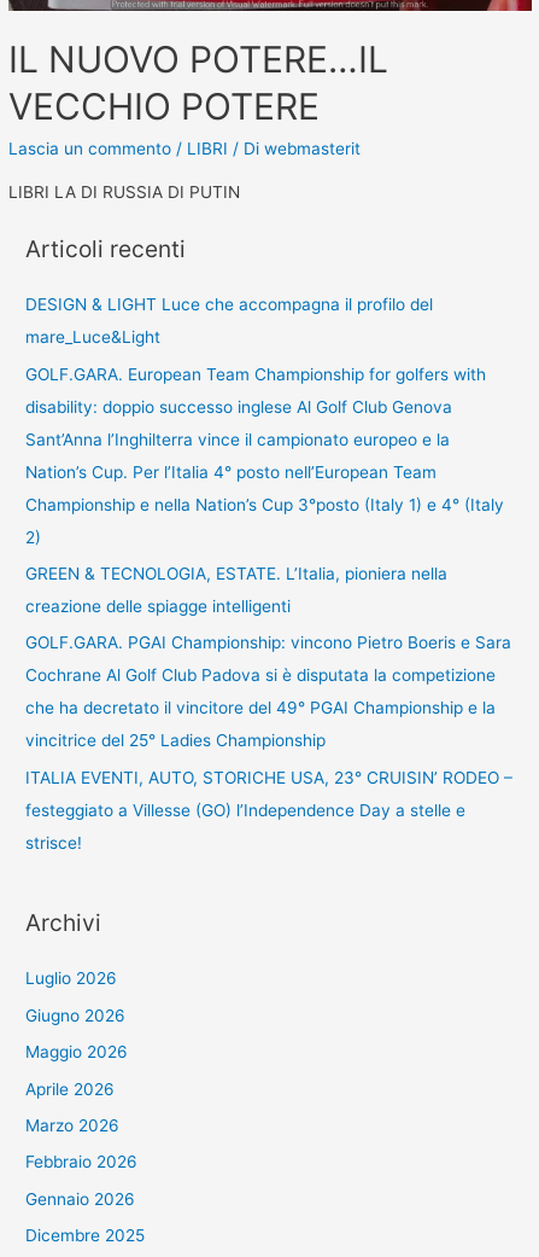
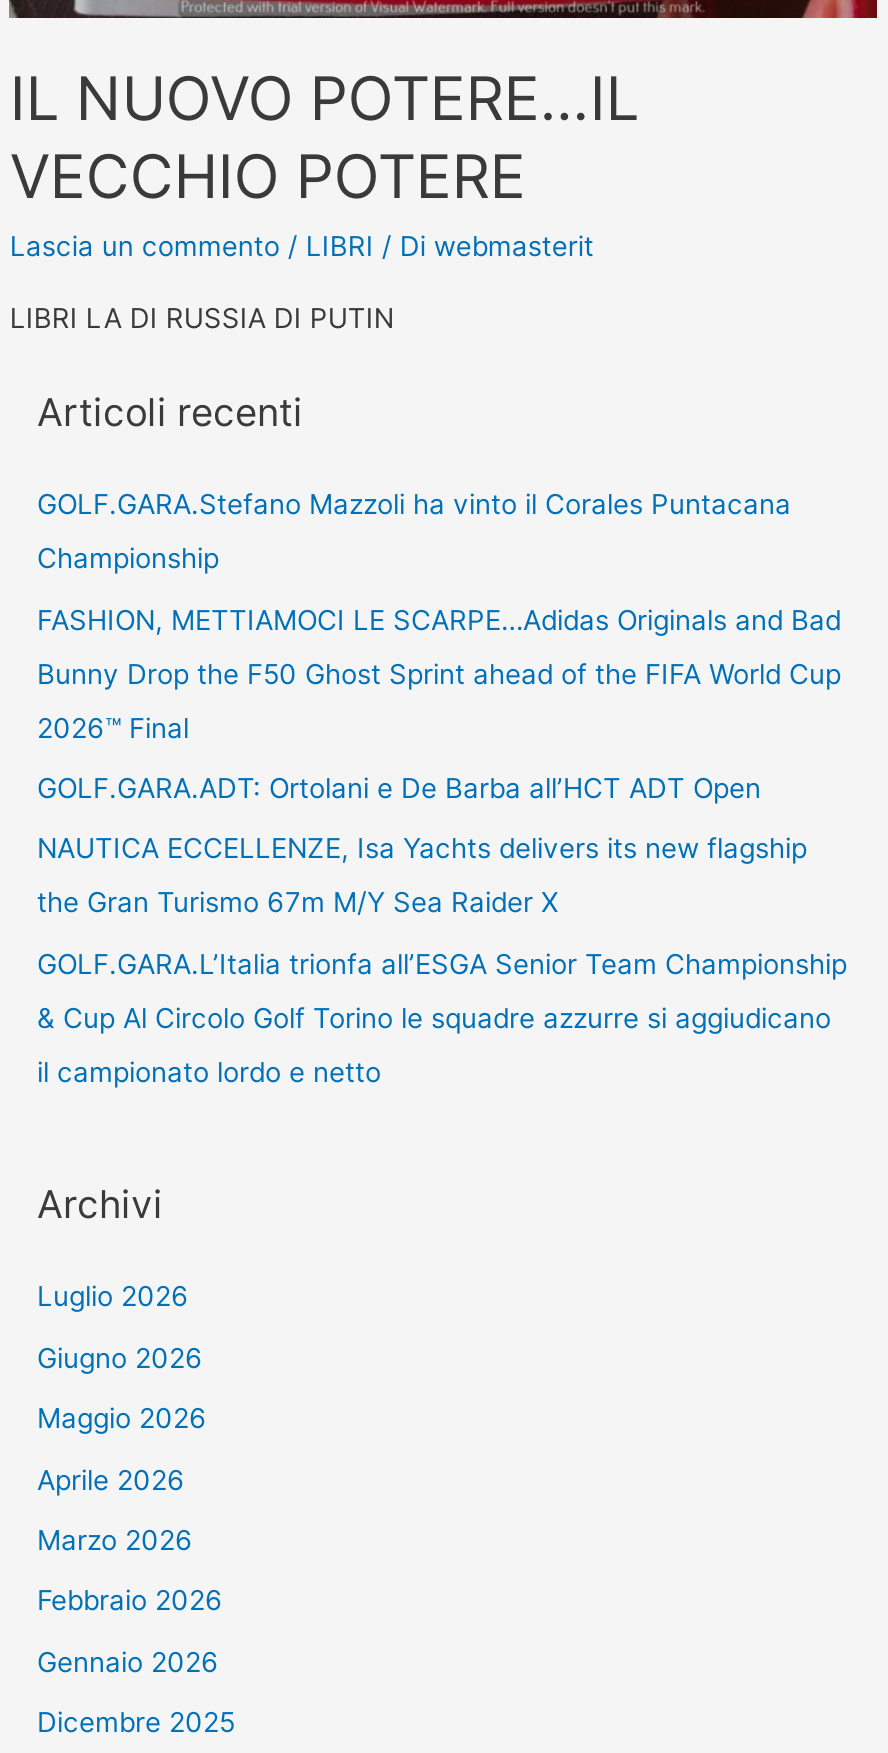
[25,295,512,852] DESIGN & LIGHT Luce che accompagna il profilo del | mare_Luce&Light | GOLF.GARA. European Team Championship for golfers with | disability: doppio successo inglese Al Golf Club Genova | Sant’Anna l’Inghilterra vince il campionato europeo e la | Nation’s Cup. Per l’Italia 4° posto nell’European Team | Championship e nella Nation’s Cup 3°posto (Italy 1) e 4° (Italy | 2) | GREEN & TECNOLOGIA, ESTATE. L’Italia, pioniera nella | creazione delle spiagge intelligenti | GOLF.GARA. PGAI Championship: vincono Pietro Boeris e Sara | Cochrane Al Golf Club Padova si è disputata la competizione | che ha decretato il vincitore del 49° PGAI Championship e la | vincitrice del 25° Ladies Championship | ITALIA EVENTI, AUTO, STORICHE USA, 23° CRUISIN’ RODEO – | festeggiato a Villesse (GO) l’Independence Day a stelle e | strisce! -> [37,488,847,1088] GOLF.GARA.Stefano Mazzoli ha vinto il Corales Puntacana | Championship | FASHION, METTIAMOCI LE SCARPE…Adidas Originals and Bad | Bunny Drop the F50 Ghost Sprint ahead of the FIFA World Cup | 2026™ Final | GOLF.GARA.ADT: Ortolani e De Barba all’HCT ADT Open | NAUTICA ECCELLENZE, Isa Yachts delivers its new flagship | the Gran Turismo 67m M/Y Sea Raider X | GOLF.GARA.L’Italia trionfa all’ESGA Senior Team Championship | & Cup Al Circolo Golf Torino le squadre azzurre si aggiudicano | il campionato lordo e netto

